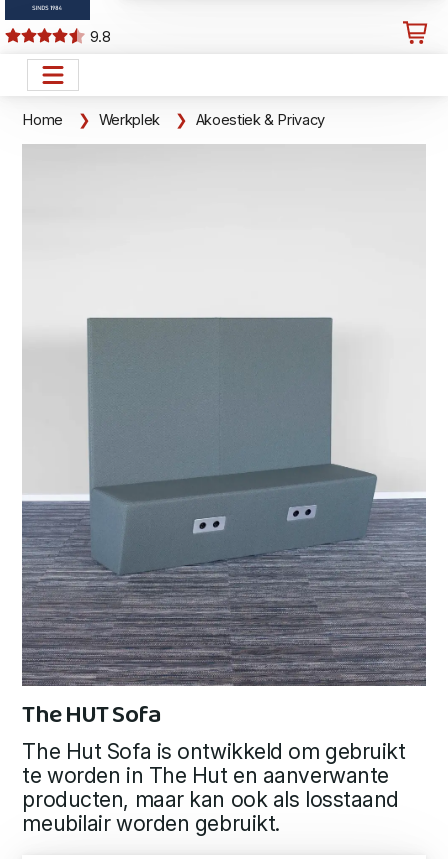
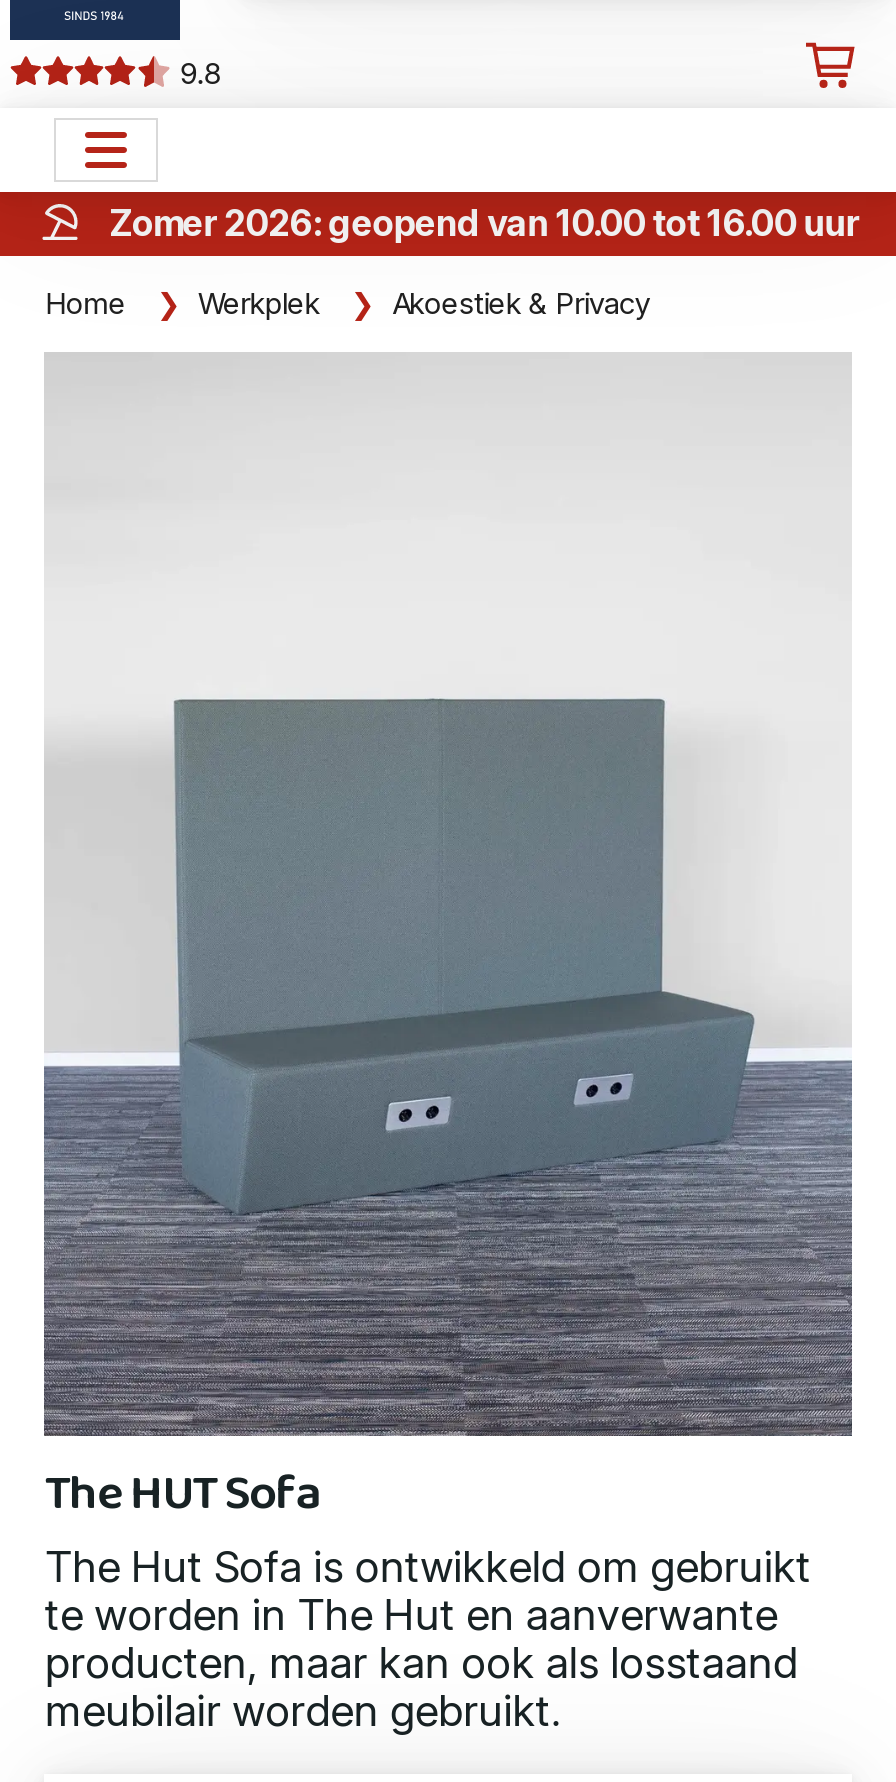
none -> [6,190,859,258] [image] | Zomer 2026: geopend van 10.00 tot 16.00 uur

